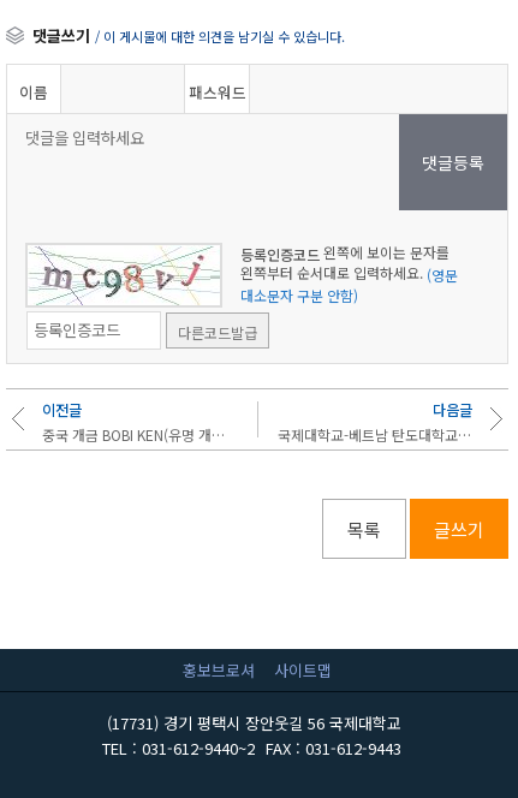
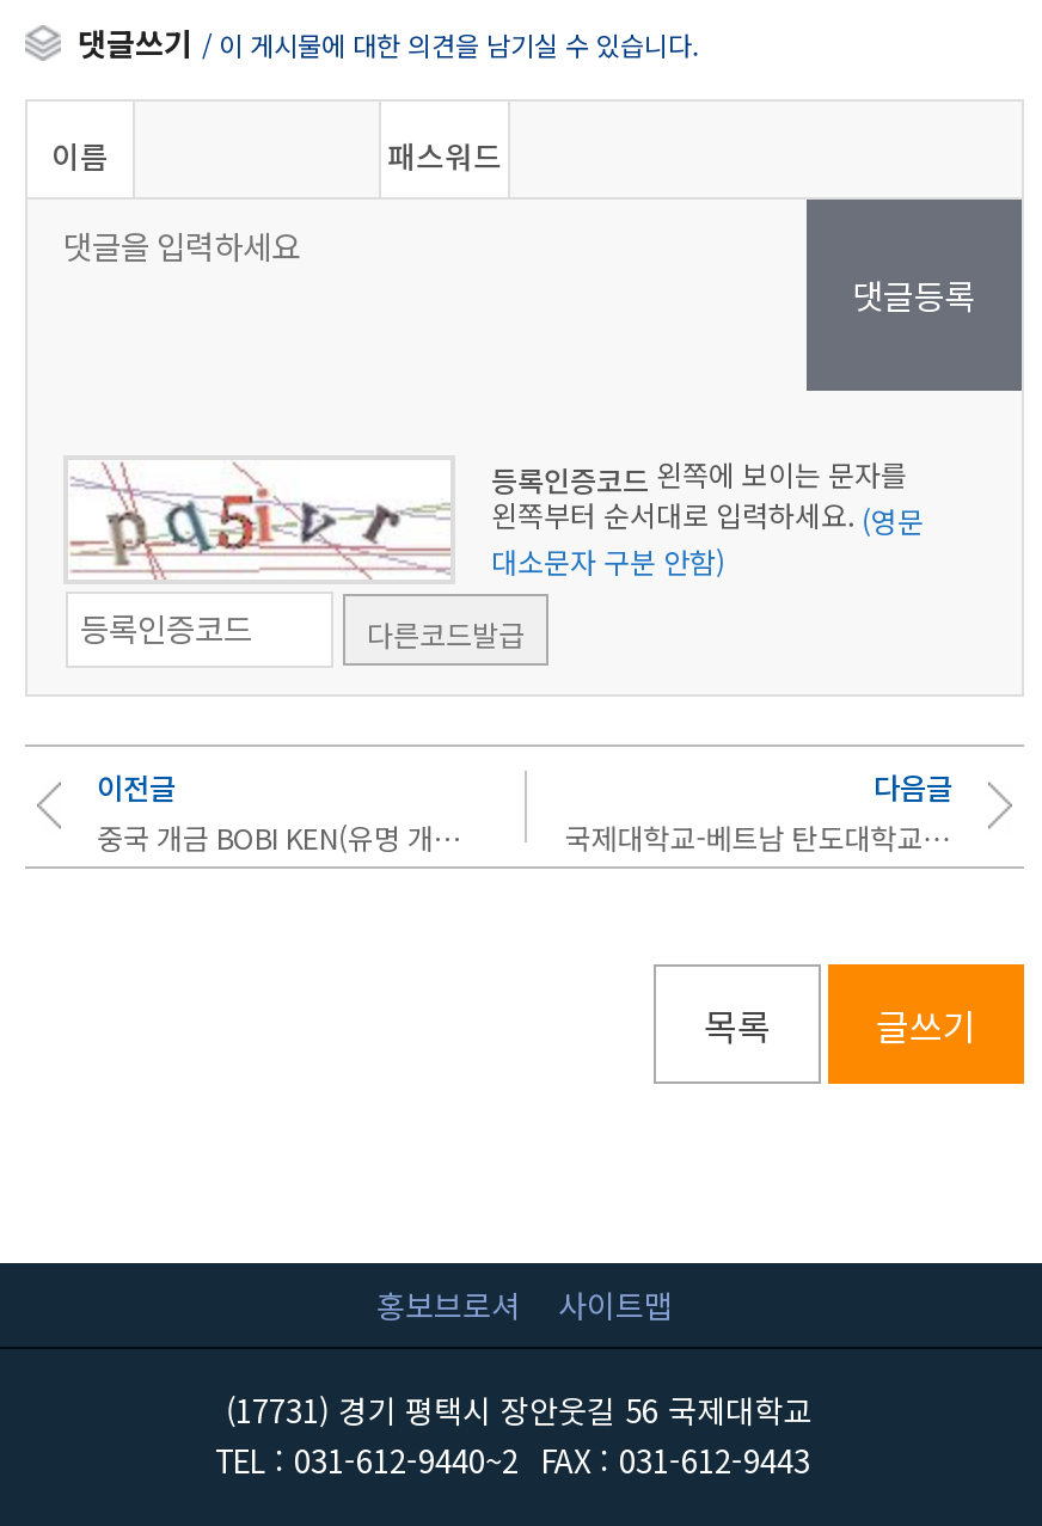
[31,248,219,304] [image] -> [71,465,450,577] [image]

